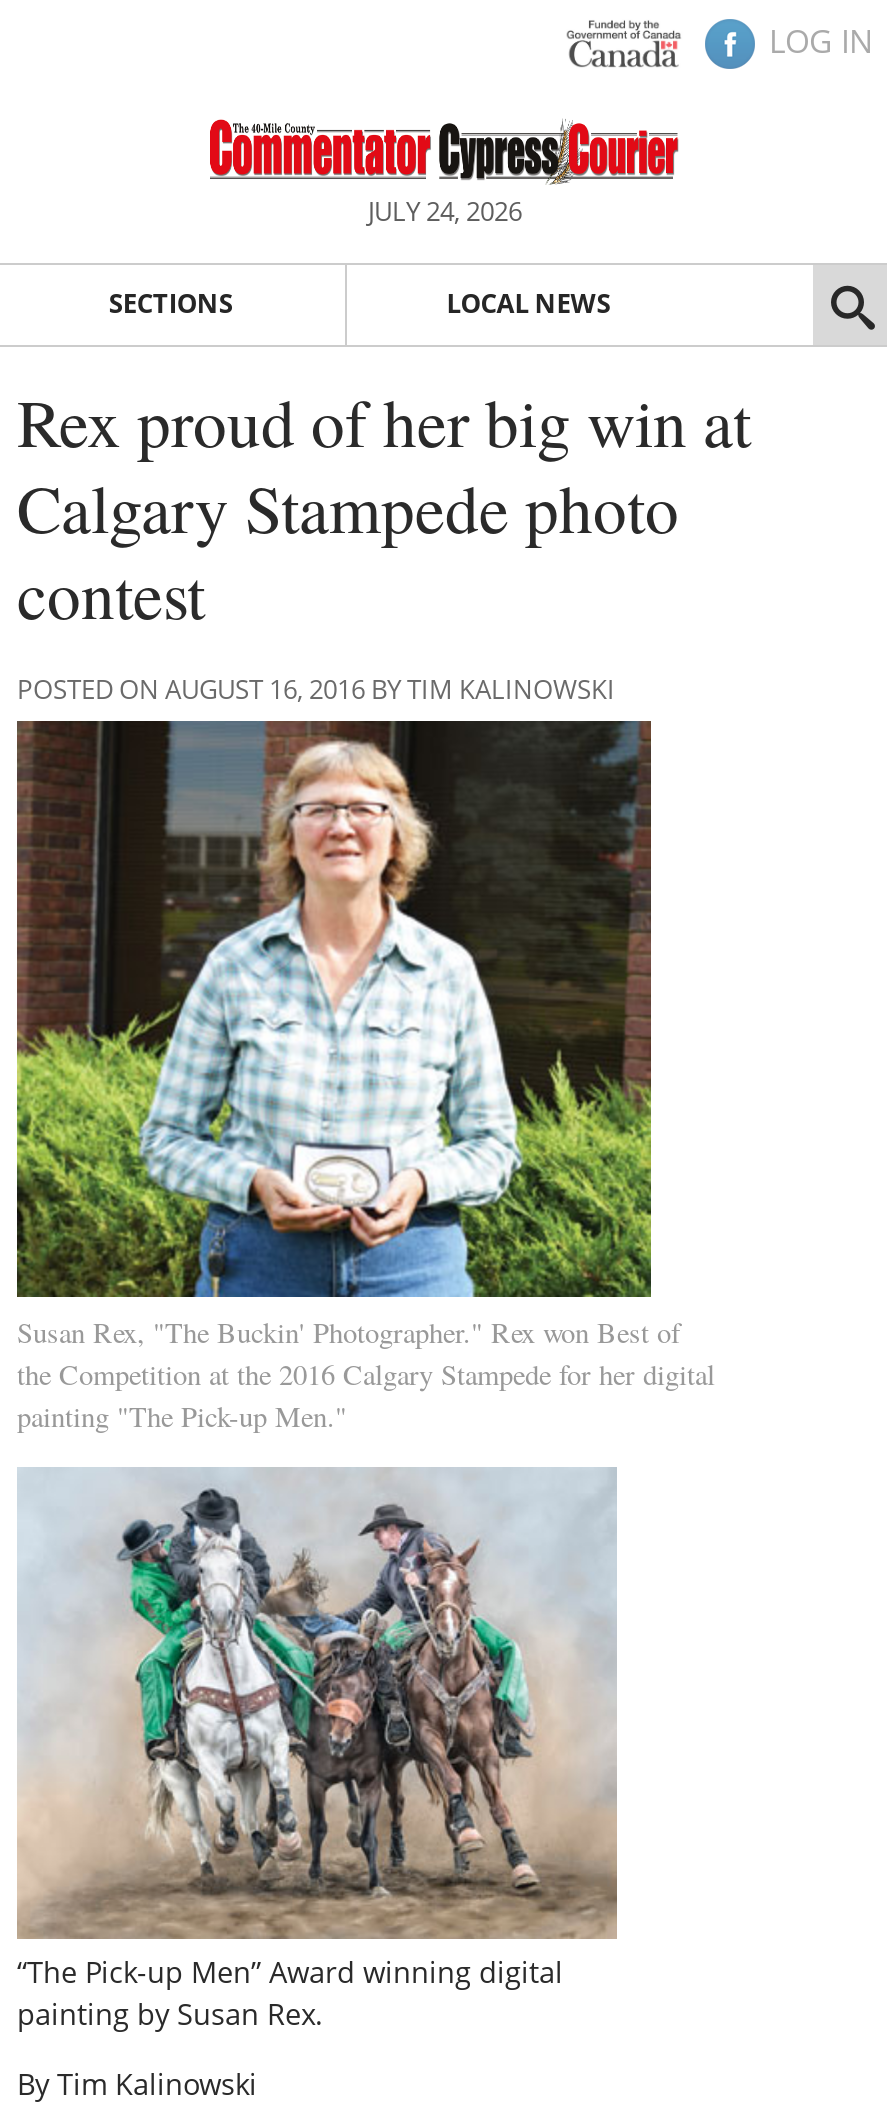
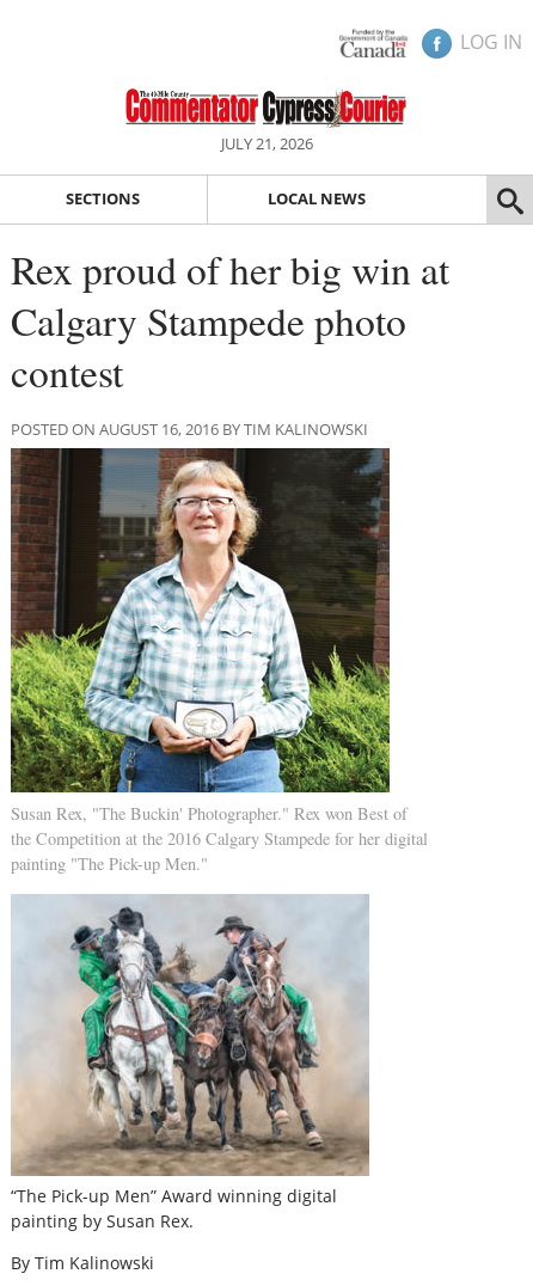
[368,193,522,229] JULY 24, 2026 -> [220,133,313,154] JULY 21, 2026

